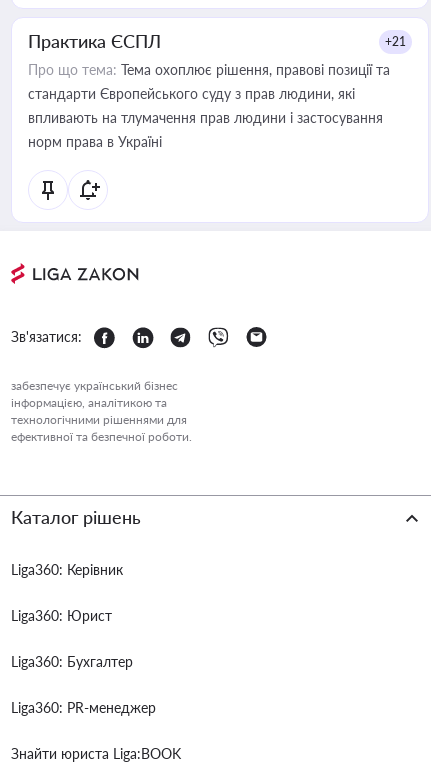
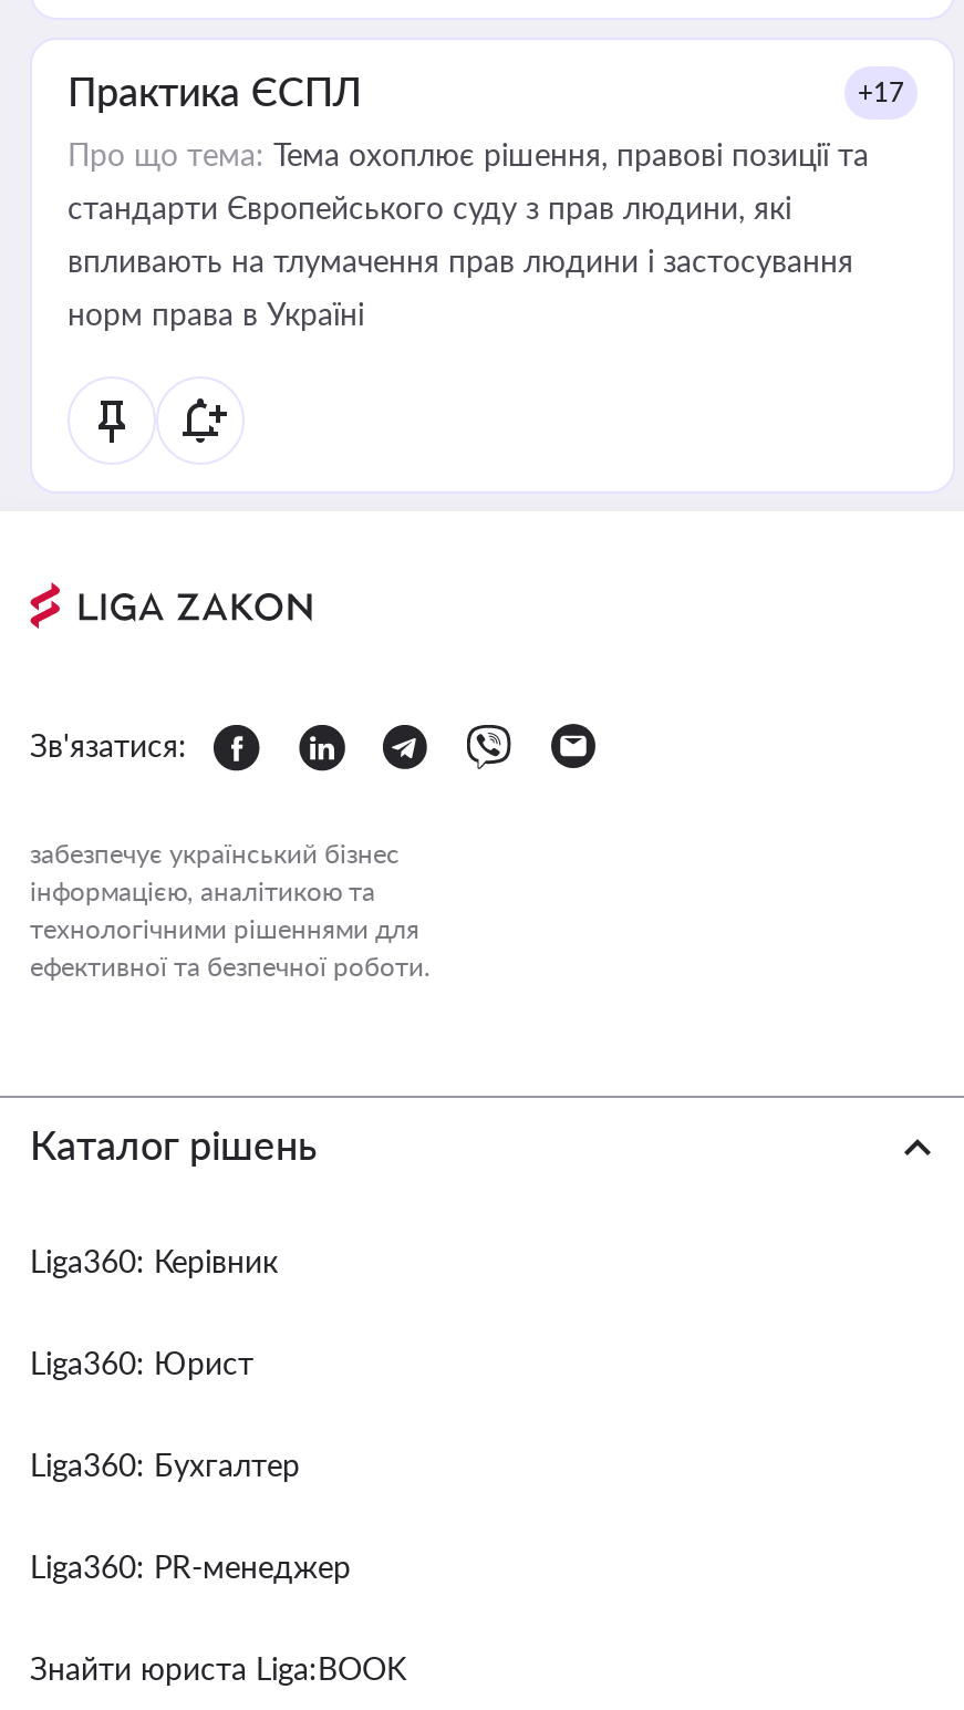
[385,34,406,49] +21 -> [858,75,904,108] +17

